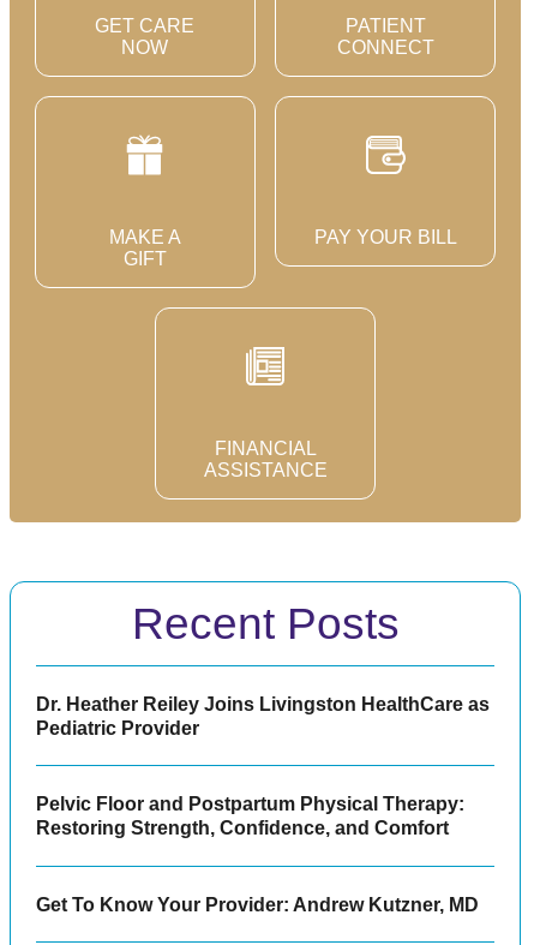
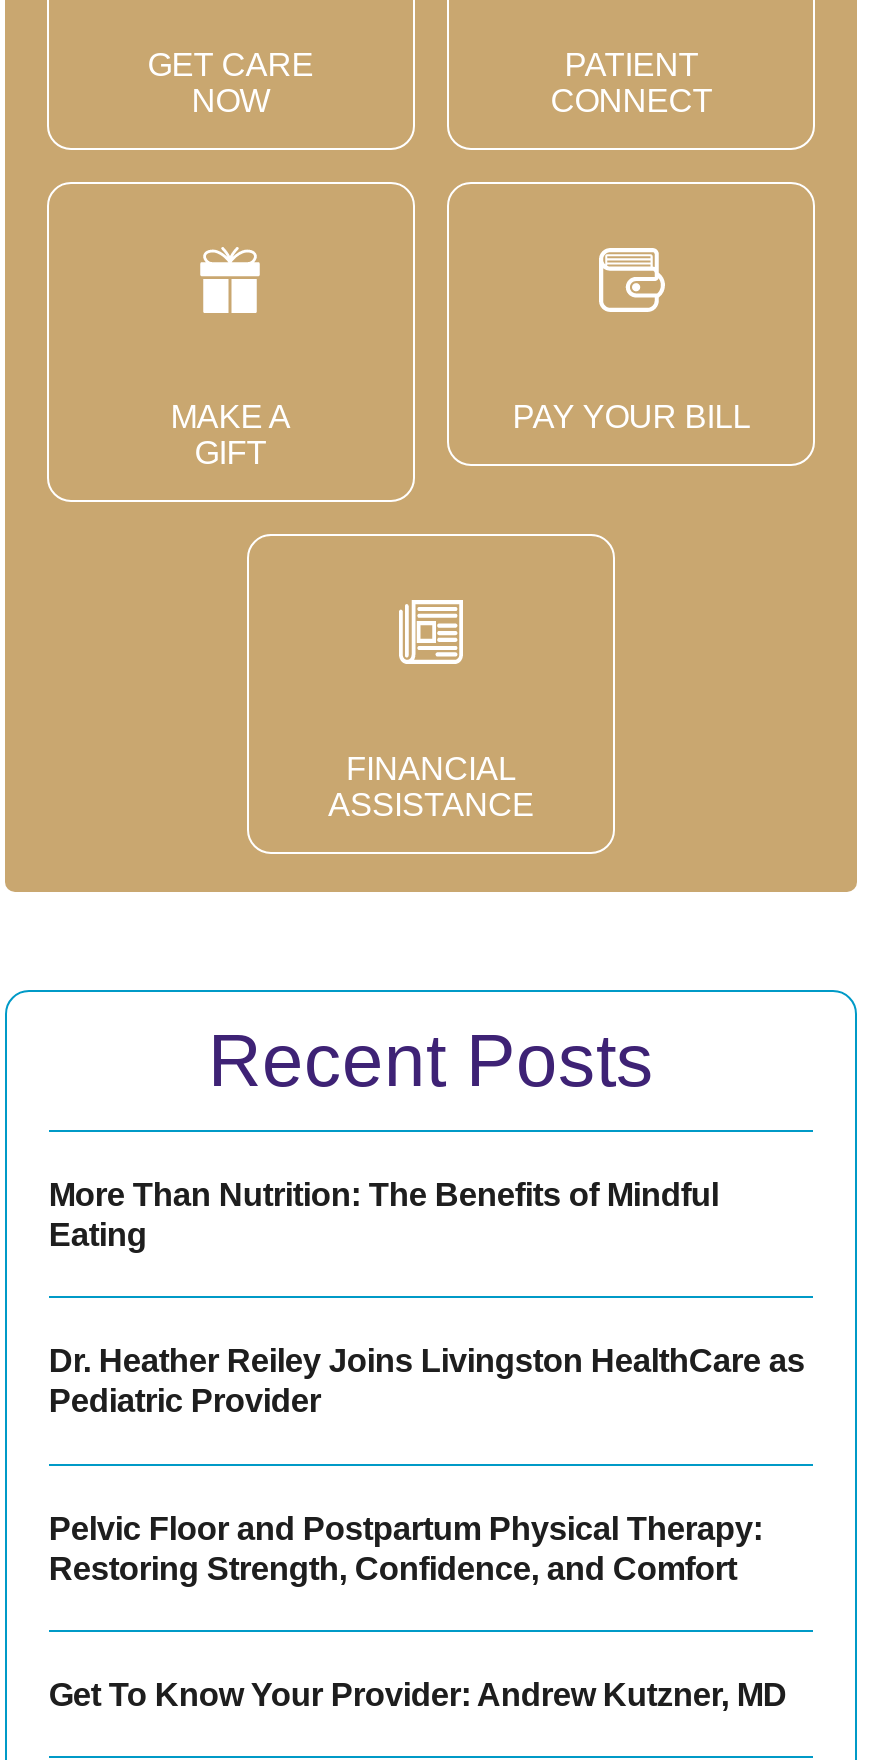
none -> [49,1176,719,1252] More Than Nutrition: The Benefits of Mindful | Eating

